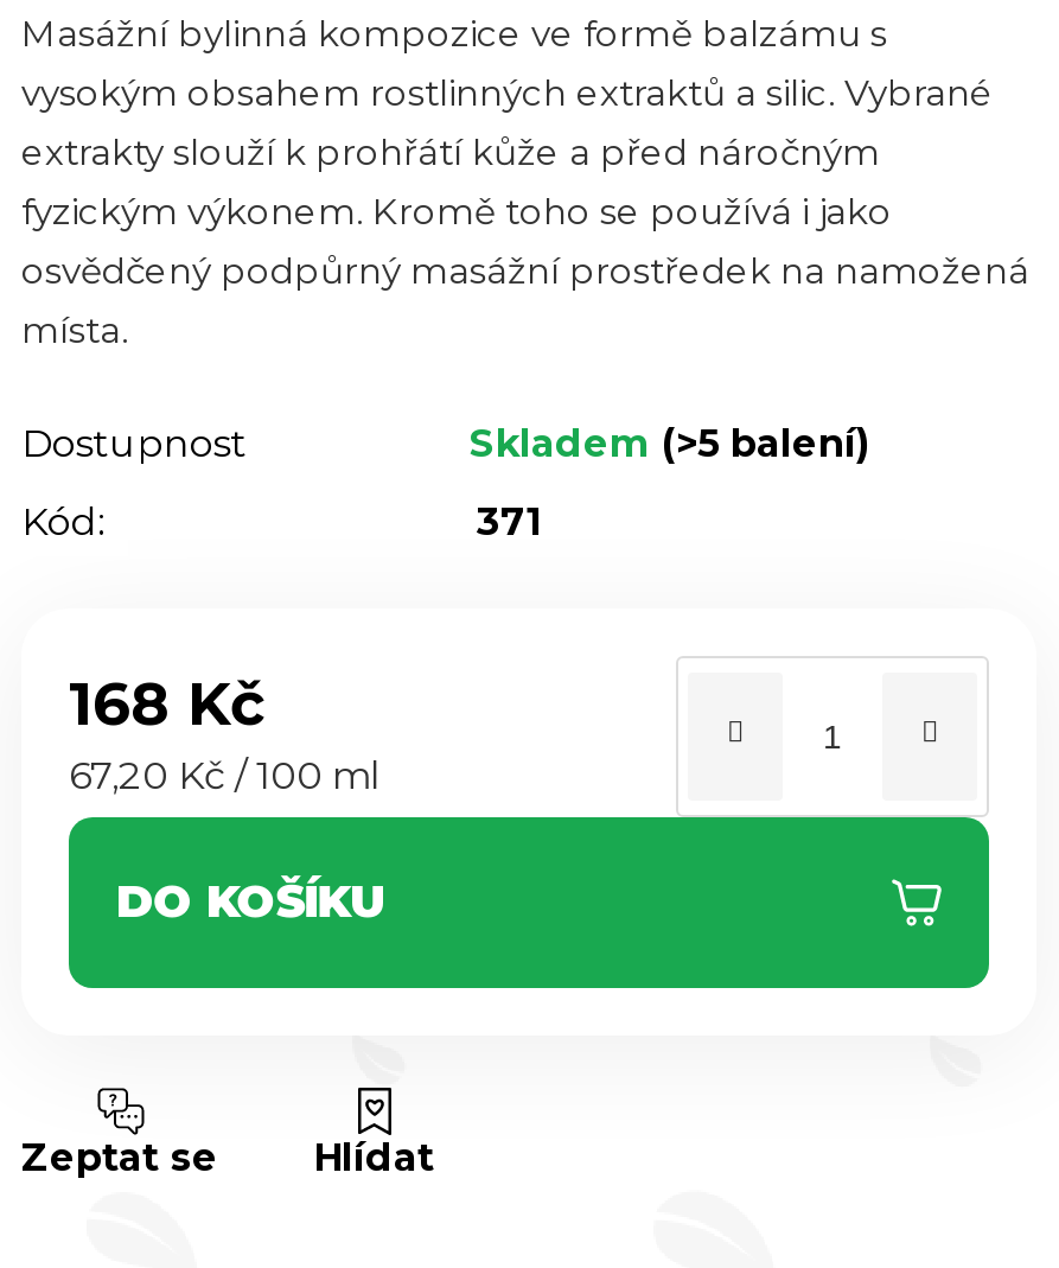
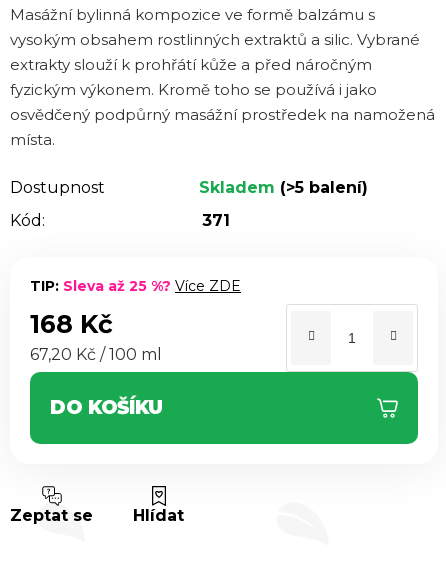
none -> [30,277,241,295] TIP: Sleva až 25 %? Více ZDE

